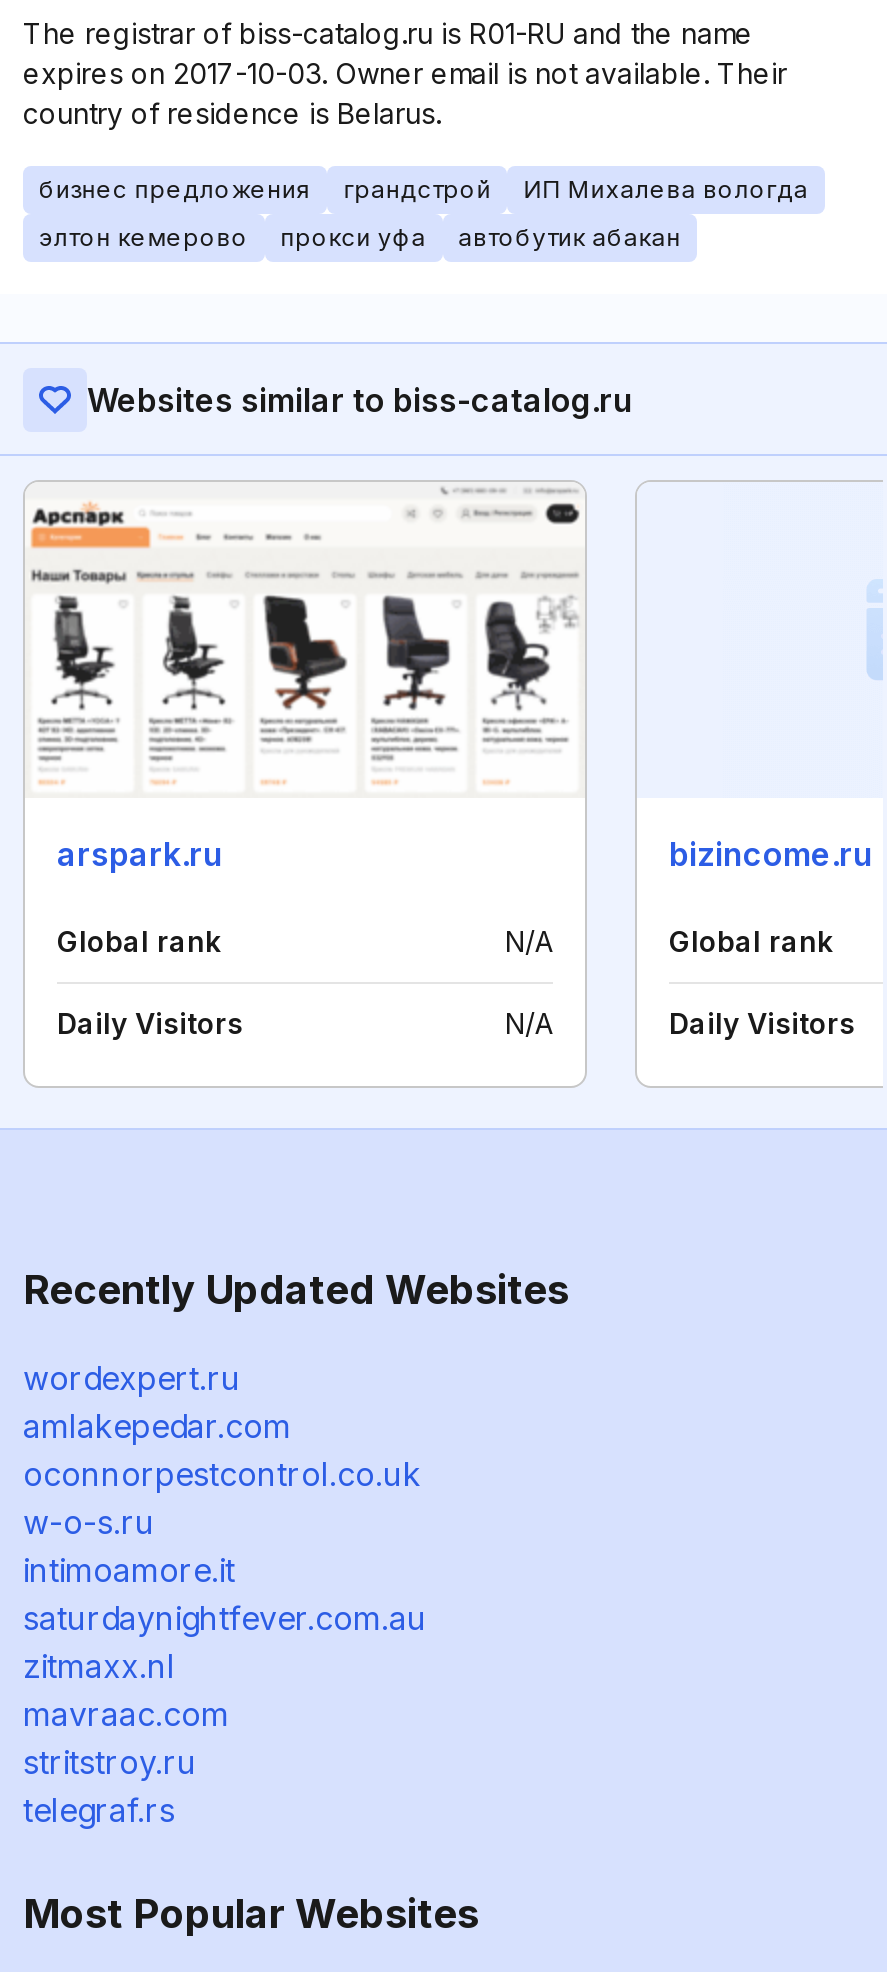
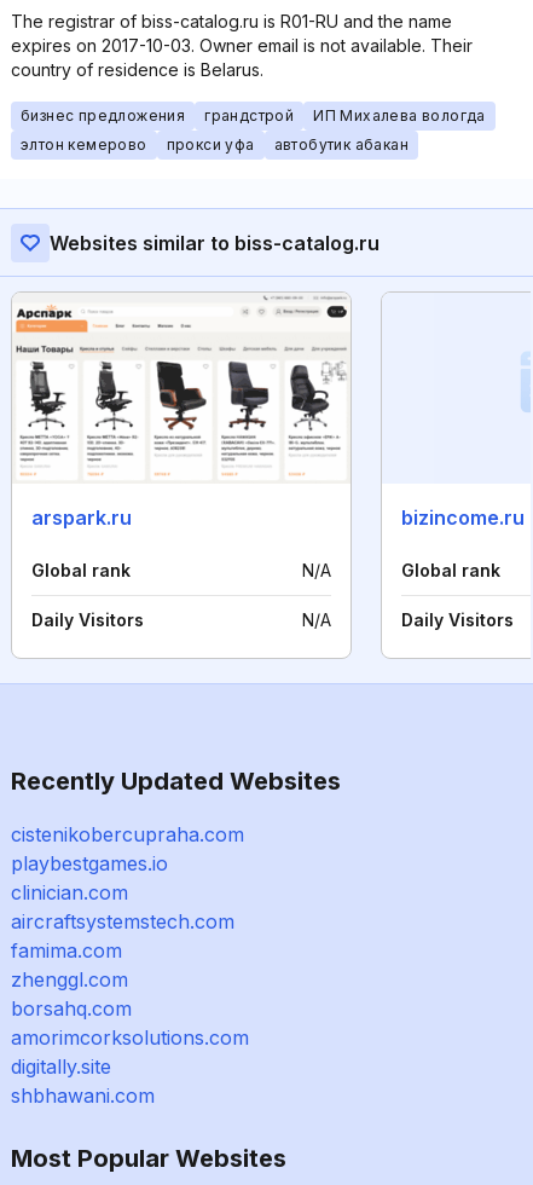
[23,1358,427,1830] wordexpert.ru | amlakepedar.com | oconnorpestcontrol.co.uk | w-o-s.ru | intimoamore.it | saturdaynightfever.com.au | zitmaxx.nl | mavraac.com | stritstroy.ru | telegraf.rs -> [11,822,249,1108] cistenikobercupraha.com | playbestgames.io | clinician.com | aircraftsystemstech.com | famima.com | zhenggl.com | borsahq.com | amorimcorksolutions.com | digitally.site | shbhawani.com

